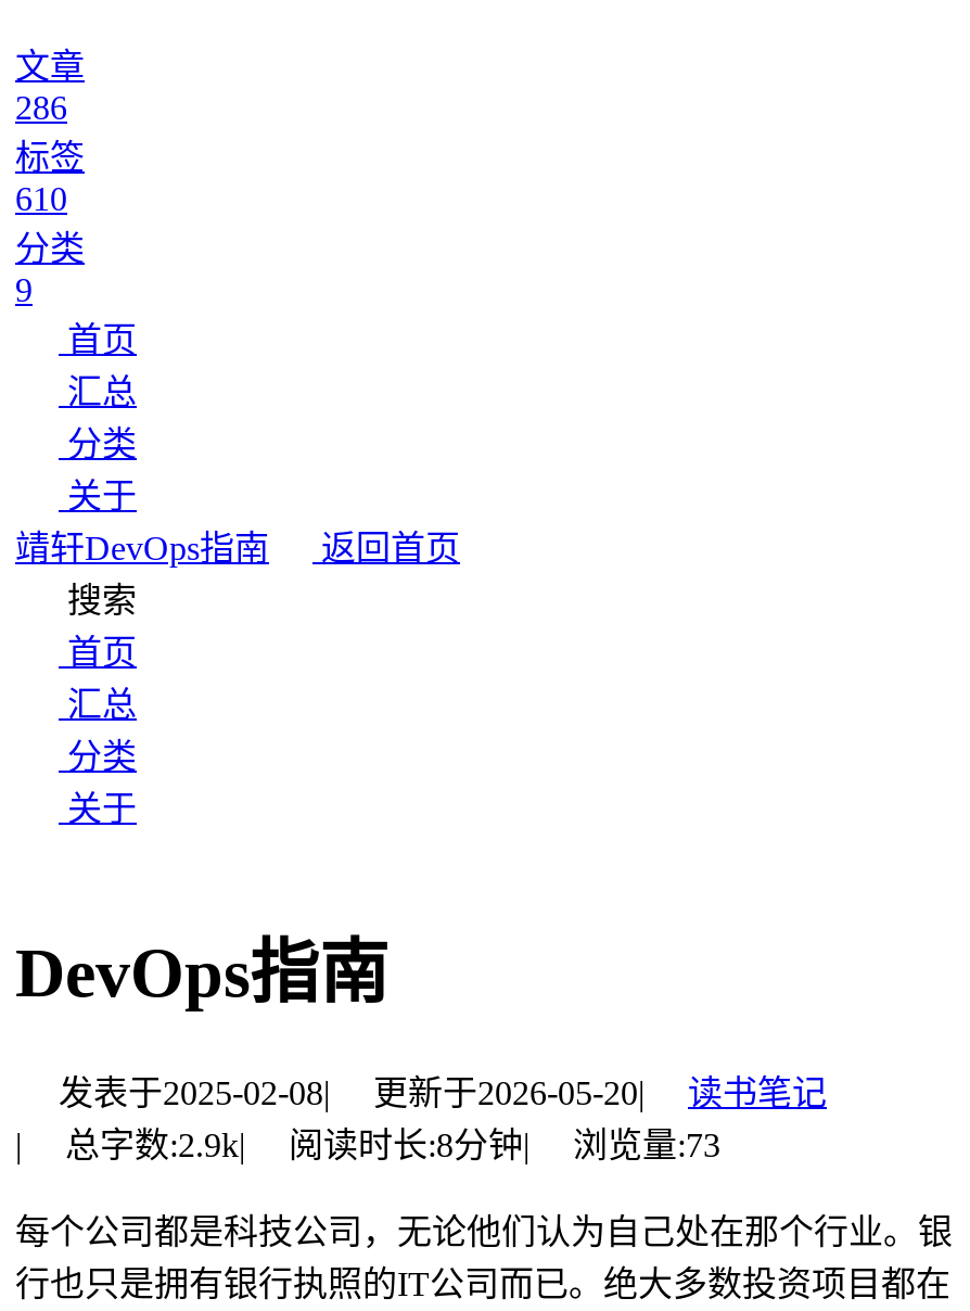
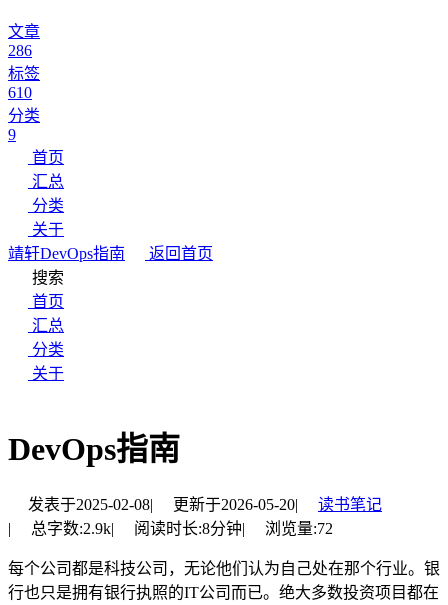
[573,1126,720,1163] 浏览量:73 -> [265,520,333,537] 浏览量:72

